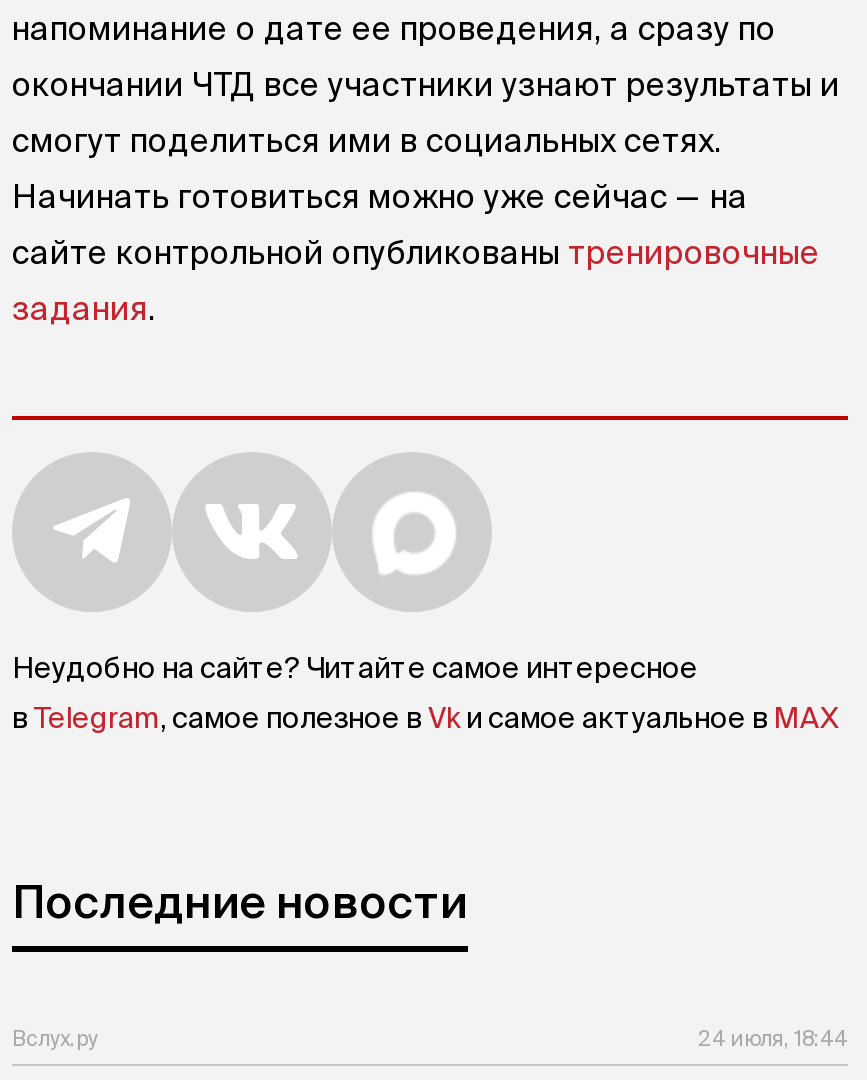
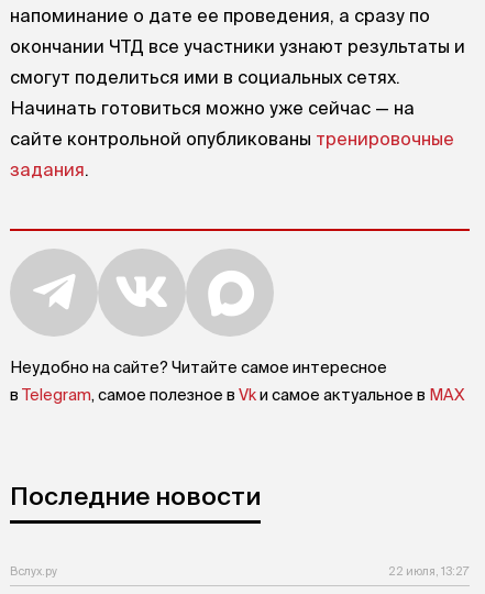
[698,1026,848,1050] 24 июля, 18:44 -> [388,564,470,577] 22 июля, 13:27

